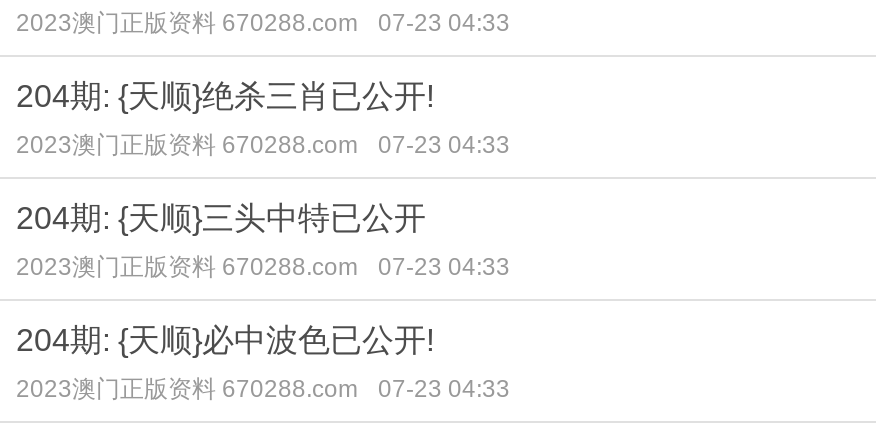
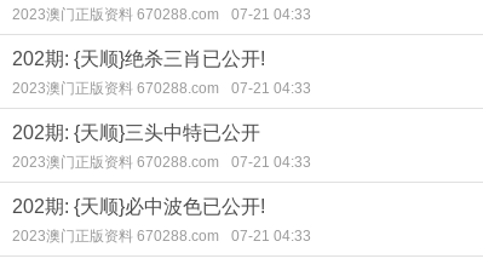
[16,9,510,37] 2023澳门正版资料 670288.com 07-23 04:33 -> [12,6,311,23] 2023澳门正版资料 670288.com 07-21 04:33
[16,79,434,113] 204期: {天顺}绝杀三肖已公开! -> [12,48,265,69] 202期: {天顺}绝杀三肖已公开!
[16,131,510,159] 2023澳门正版资料 670288.com 07-23 04:33 -> [12,80,311,97] 2023澳门正版资料 670288.com 07-21 04:33
[16,201,426,235] 204期: {天顺}三头中特已公开 -> [12,122,260,143] 202期: {天顺}三头中特已公开
[16,253,510,281] 2023澳门正版资料 670288.com 07-23 04:33 -> [12,154,311,171] 2023澳门正版资料 670288.com 07-21 04:33
[16,323,434,357] 204期: {天顺}必中波色已公开! -> [12,196,265,217] 202期: {天顺}必中波色已公开!
[16,375,510,403] 2023澳门正版资料 670288.com 07-23 04:33 -> [12,228,311,245] 2023澳门正版资料 670288.com 07-21 04:33

